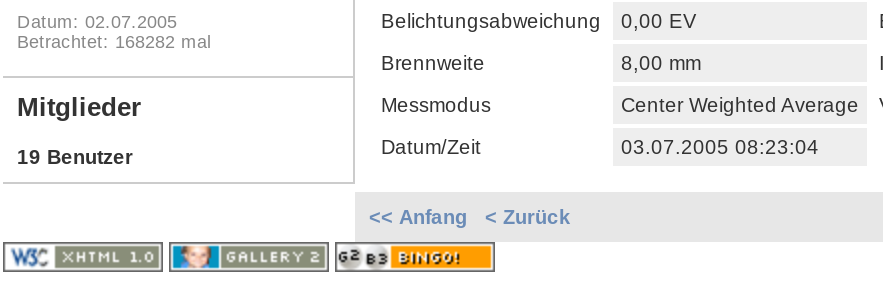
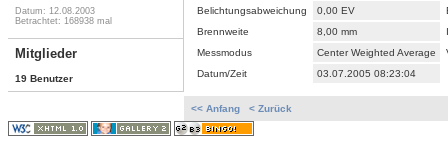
[17,11,211,51] Datum: 02.07.2005 | Betrachtet: 168282 mal -> [15,6,112,26] Datum: 12.08.2003 | Betrachtet: 168938 mal

